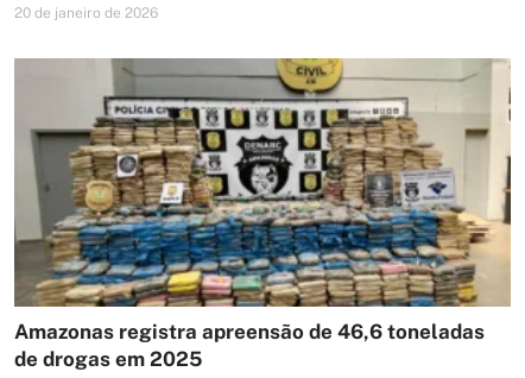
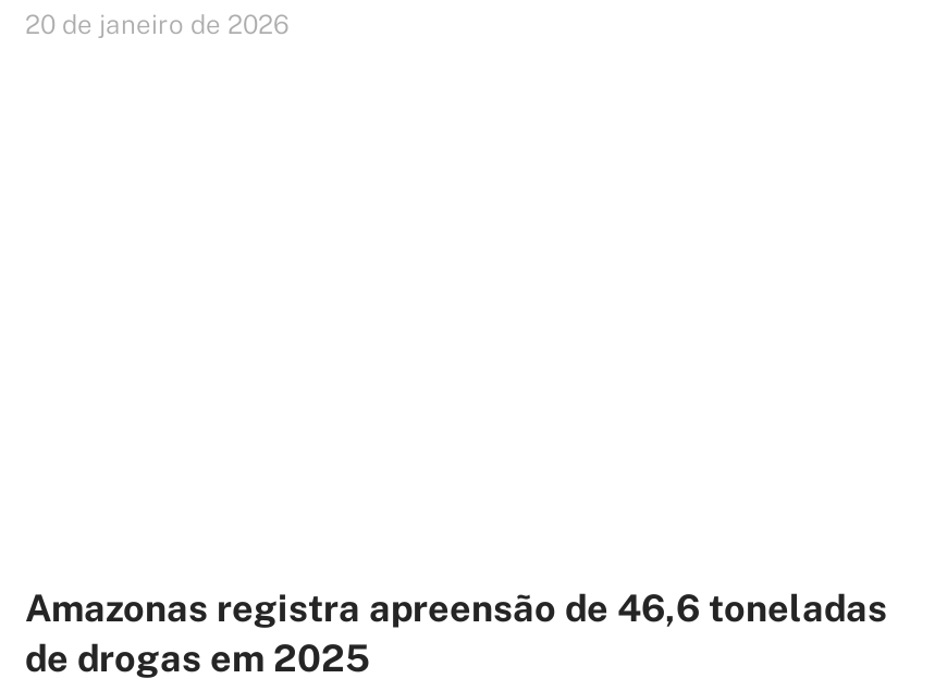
[13,57,512,308] [image] -> none

